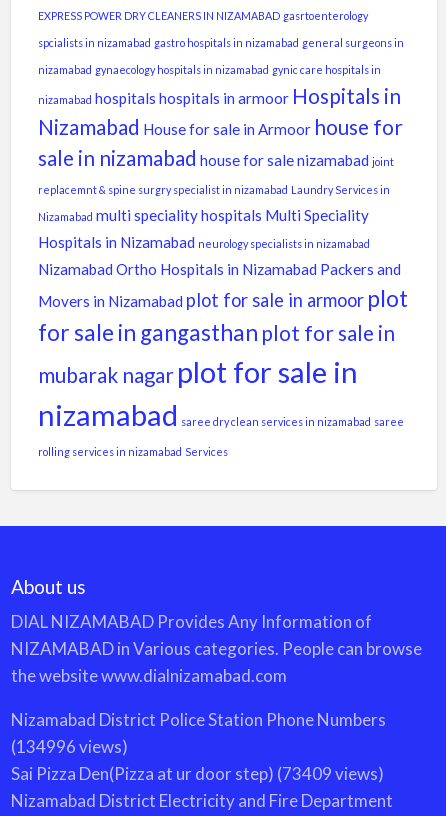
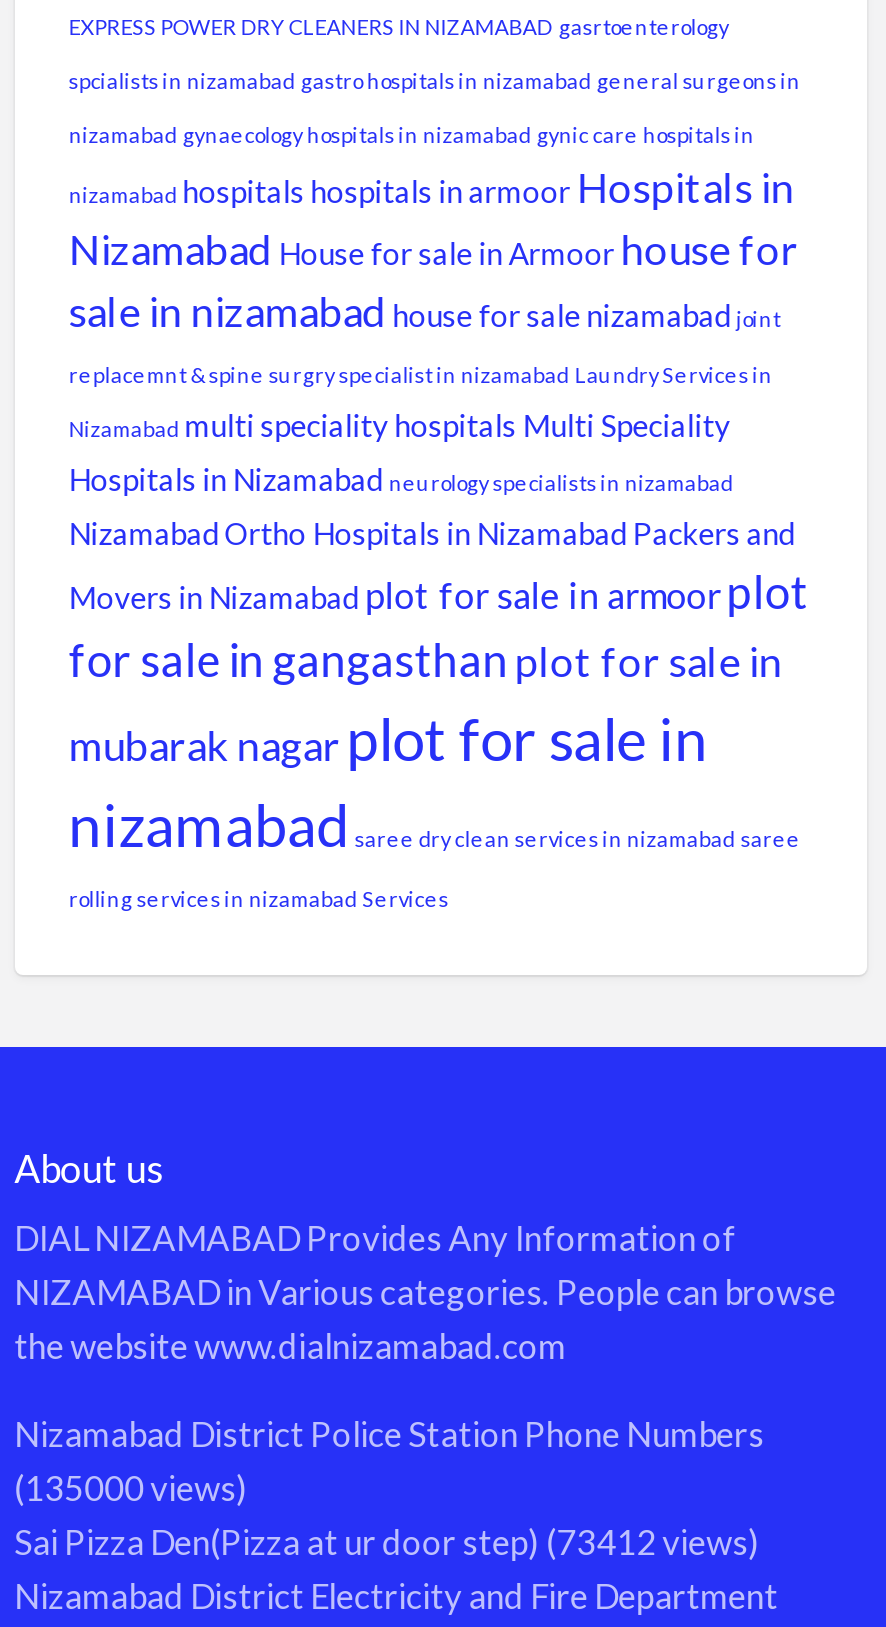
[11,736,128,757] (134996 views) -> [14,1468,248,1510] (135000 views)
[11,763,384,784] Sai Pizza Den(Pizza at ur door step) (73409 views) -> [14,1522,760,1564] Sai Pizza Den(Pizza at ur door step) (73412 views)

